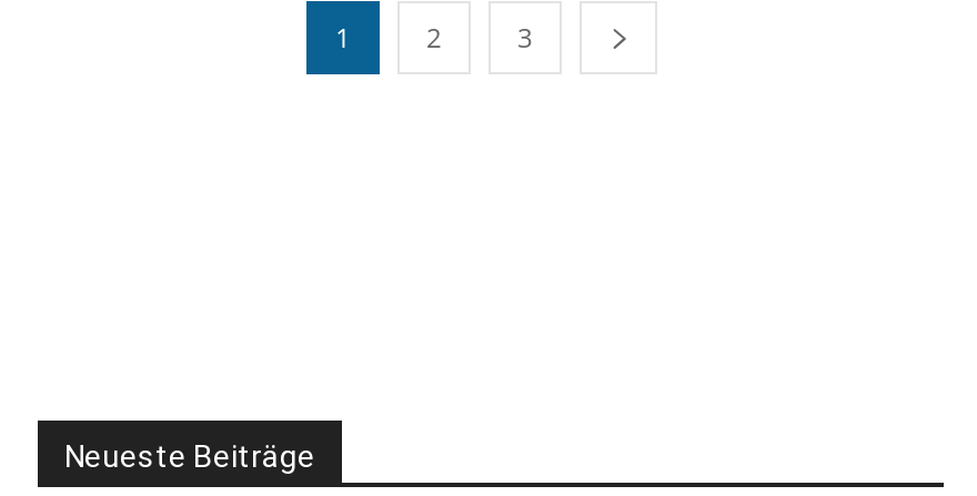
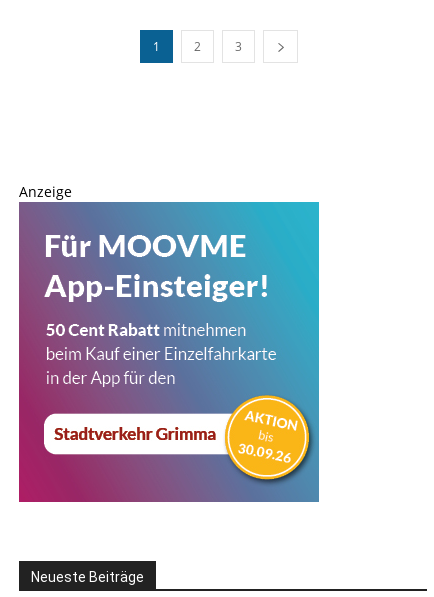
none -> [18,201,320,503] [image]
none -> [19,182,72,201] Anzeige

